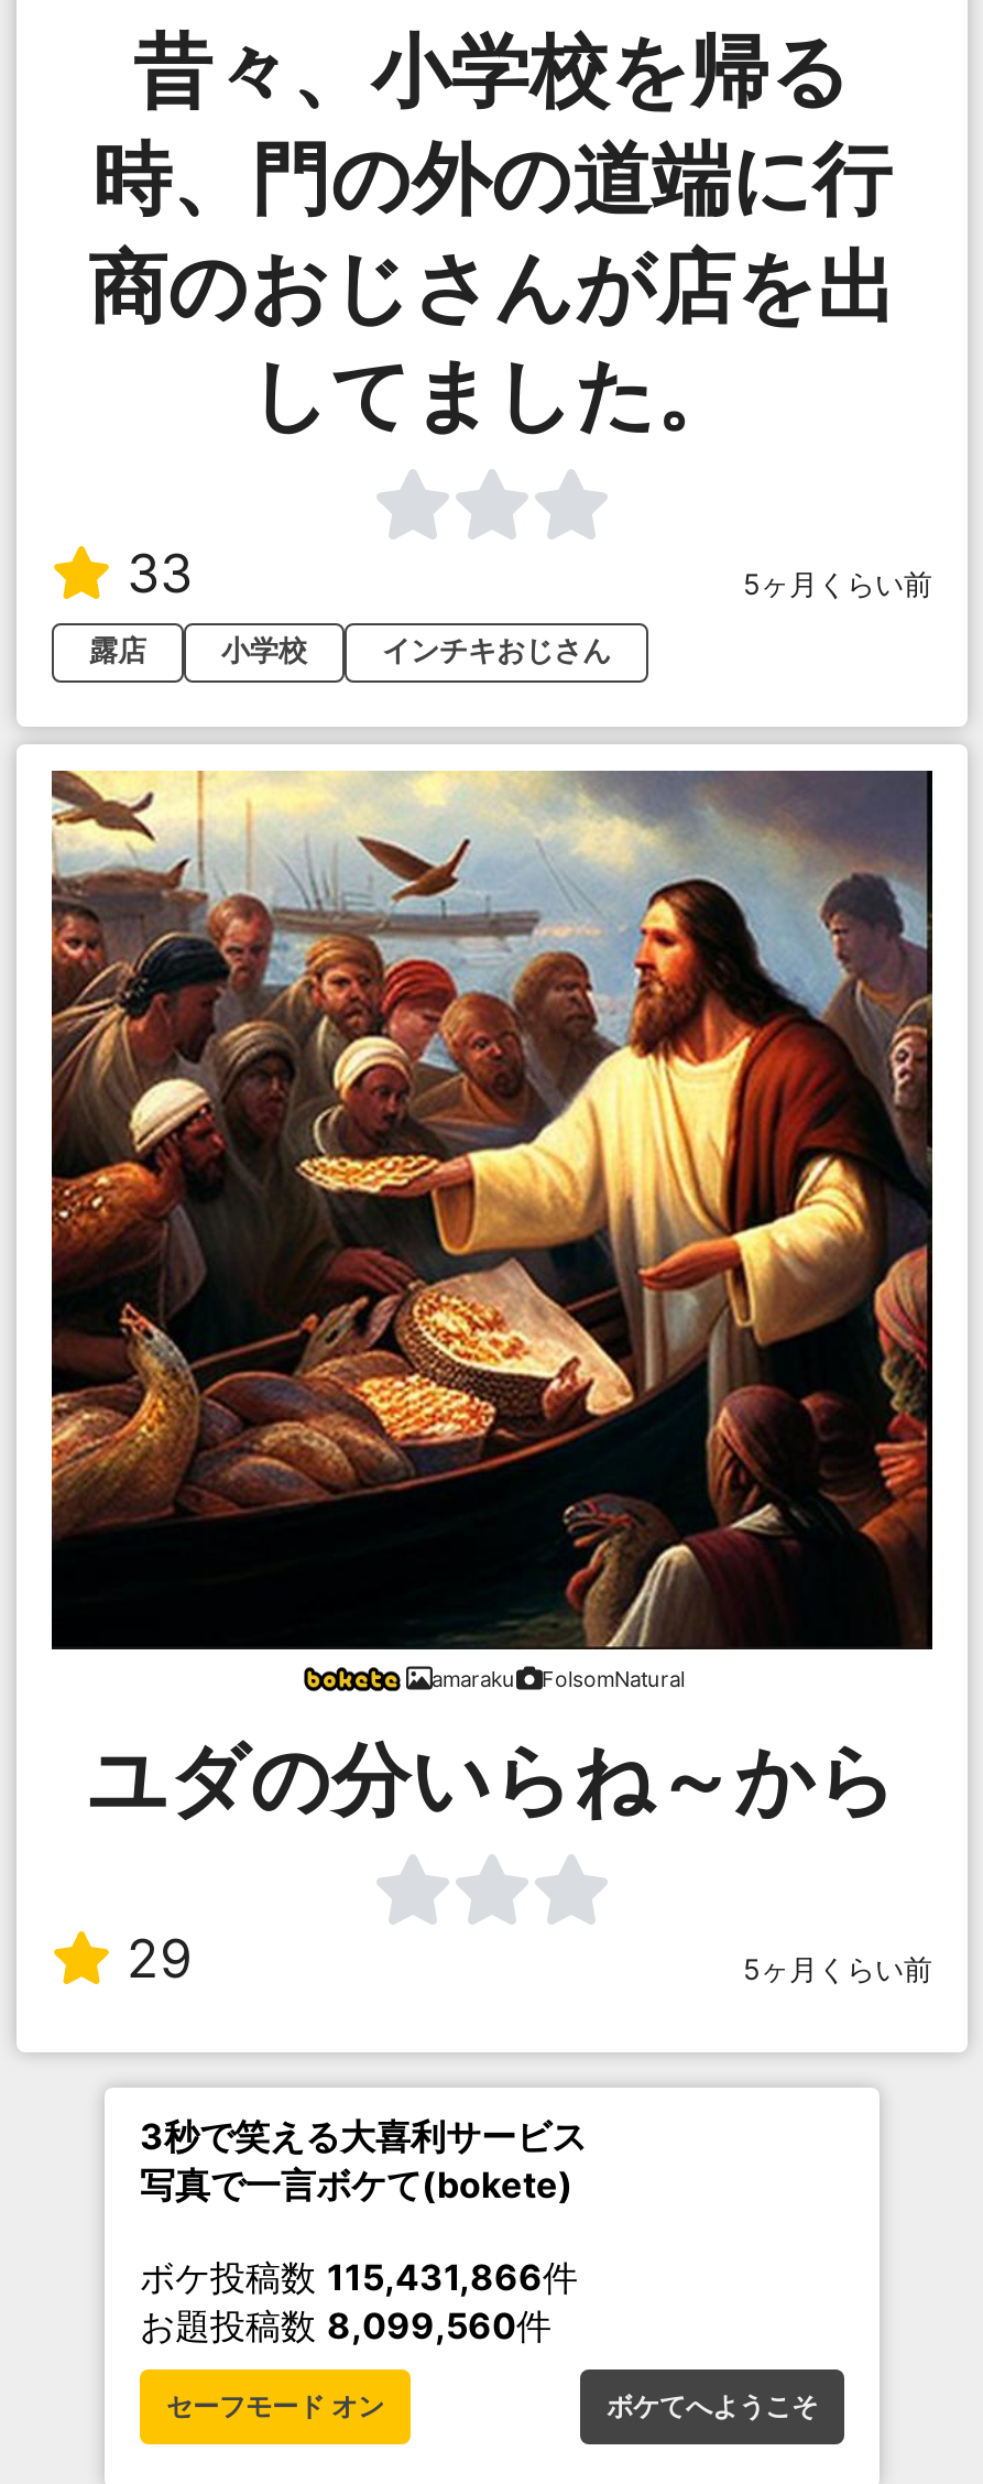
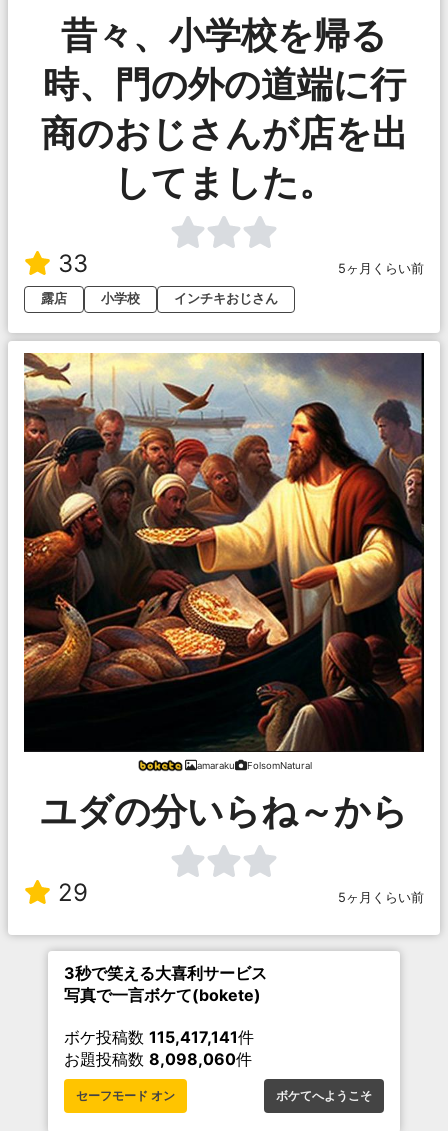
[140,2254,578,2298] ボケ投稿数115,431,866件 -> [64,1027,254,1047] ボケ投稿数115,417,141件
[140,2303,551,2347] お題投稿数8,099,560件 -> [64,1049,252,1069] お題投稿数8,098,060件

